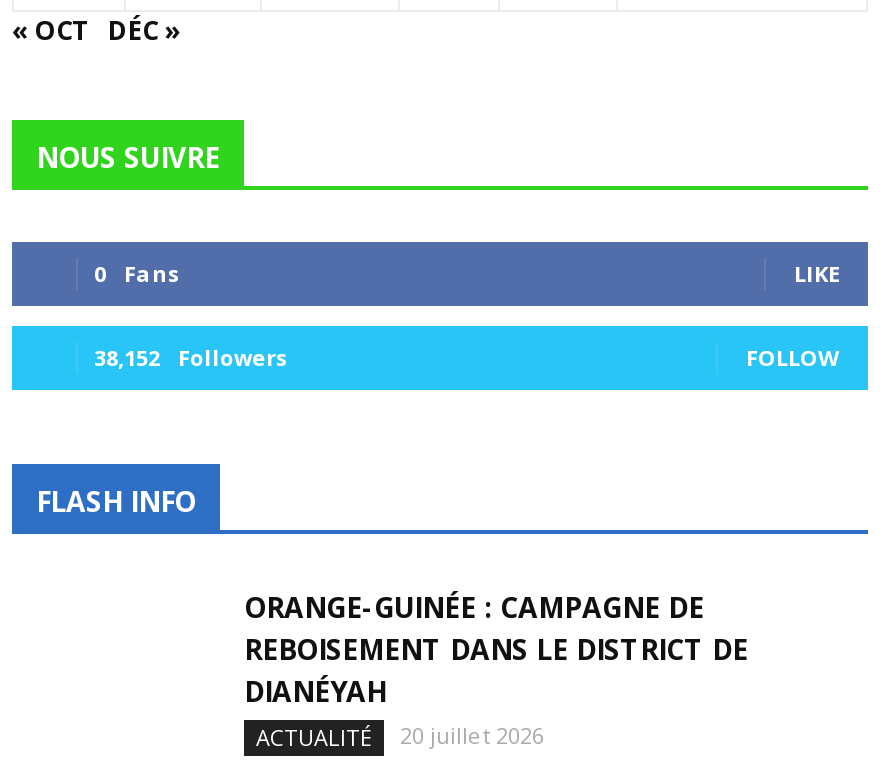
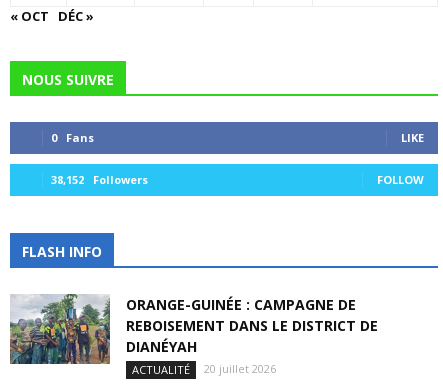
none -> [9,293,111,365] [image]

